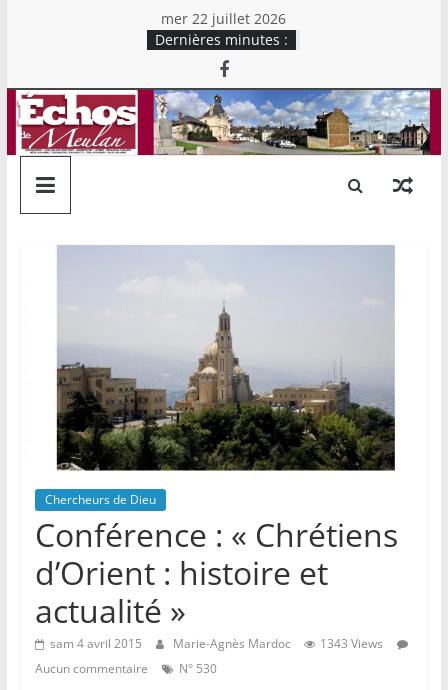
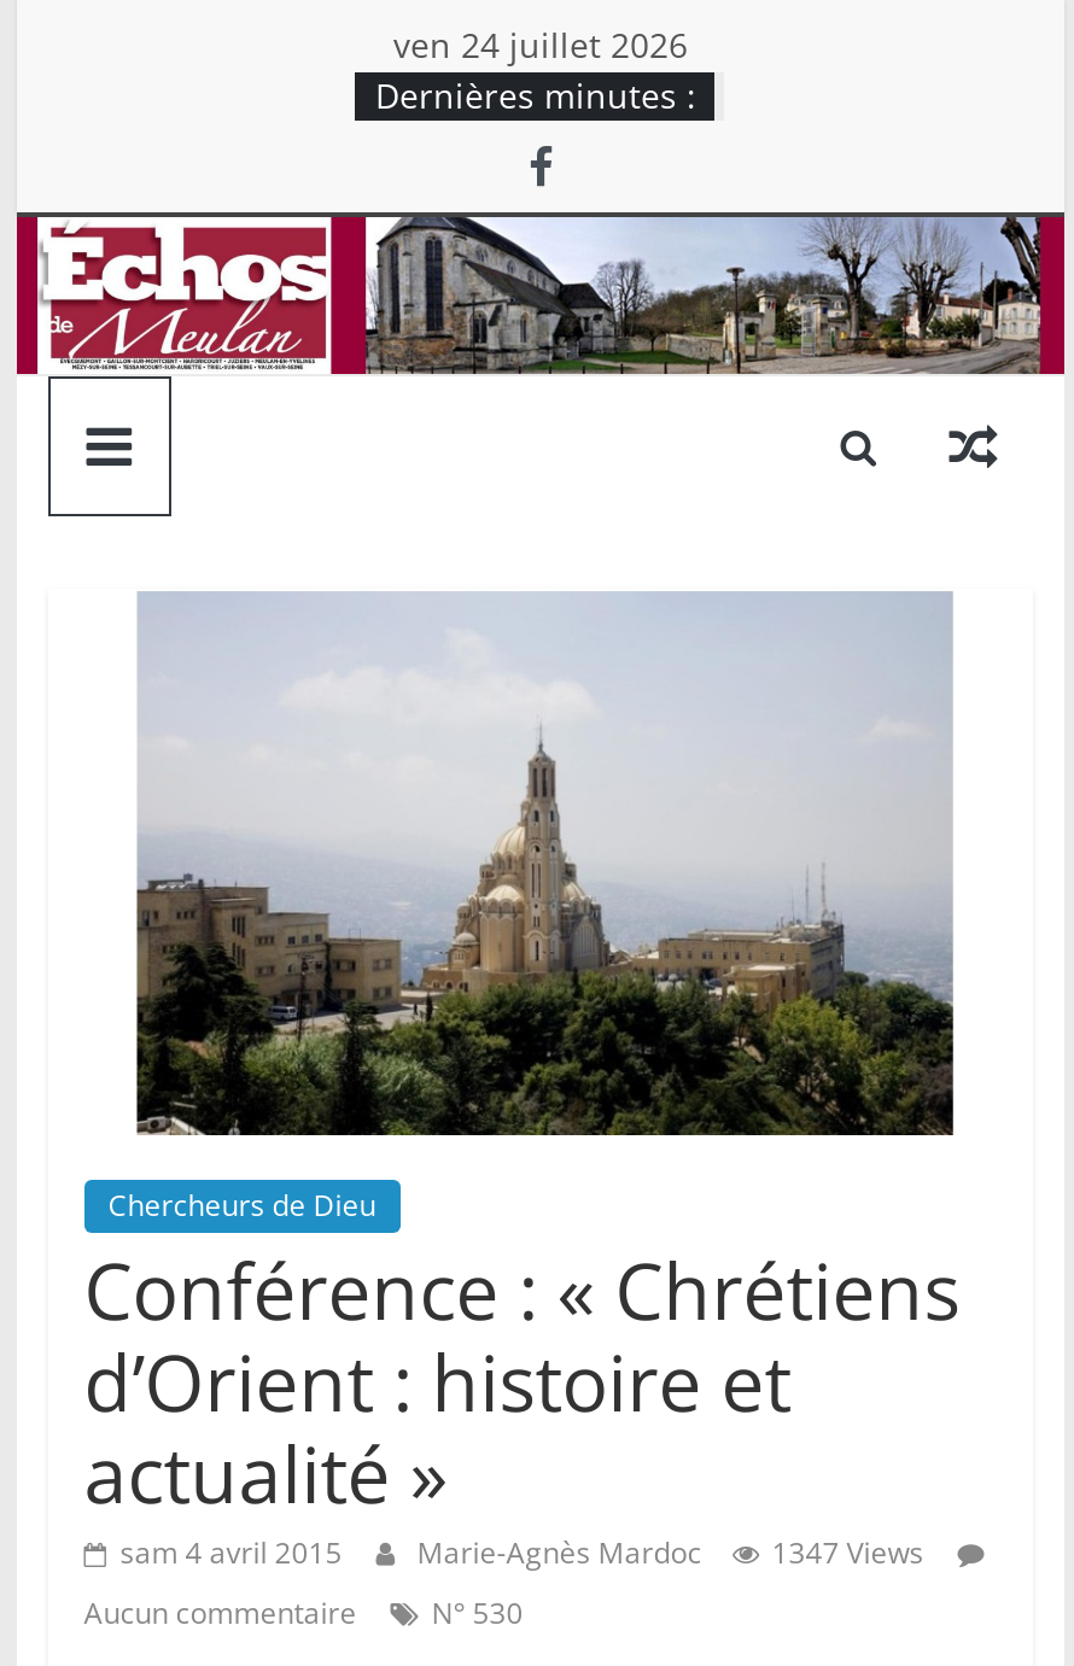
[161,9,286,28] mer 22 juillet 2026 -> [393,22,688,68] ven 24 juillet 2026
[151,89,431,155] [image] -> [362,215,1043,374] [image]
[50,635,383,652] sam 4 avril 2015 Marie-Agnès Mardoc 1343 Views -> [120,1533,924,1574] sam 4 avril 2015 Marie-Agnès Mardoc 1347 Views

